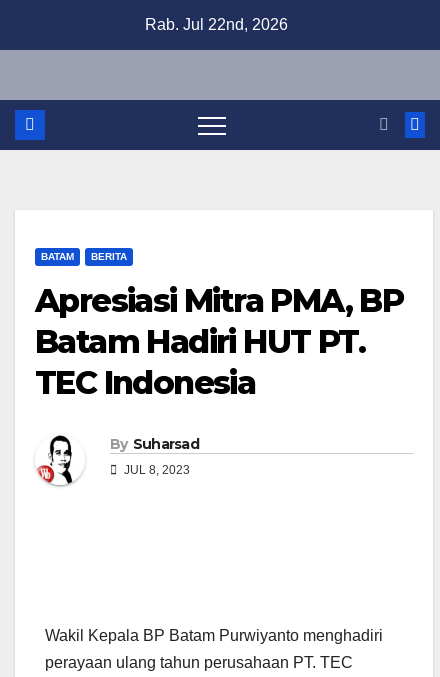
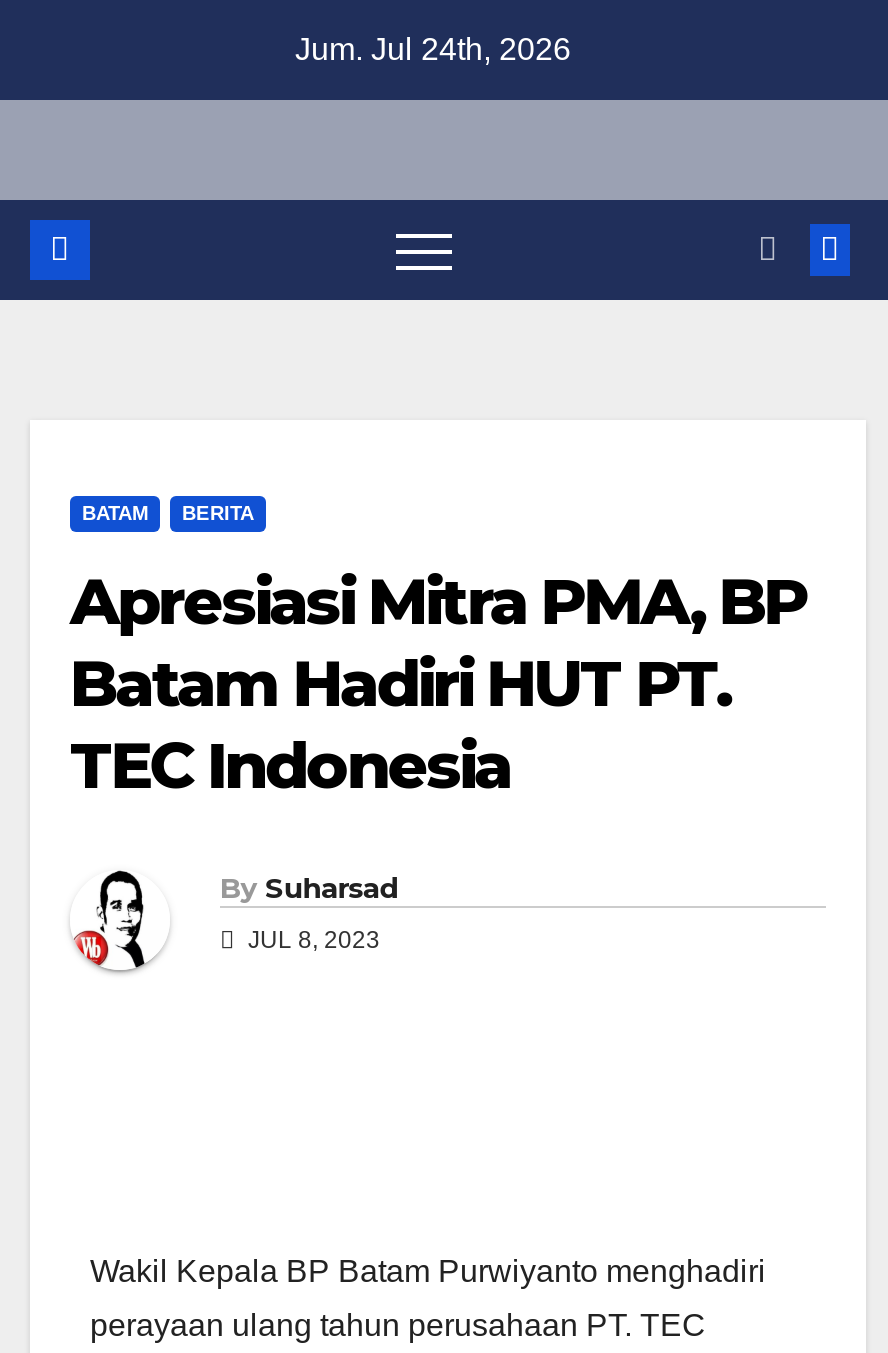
[145,16,288,33] Rab. Jul 22nd, 2026 -> [295,32,571,66] Jum. Jul 24th, 2026

